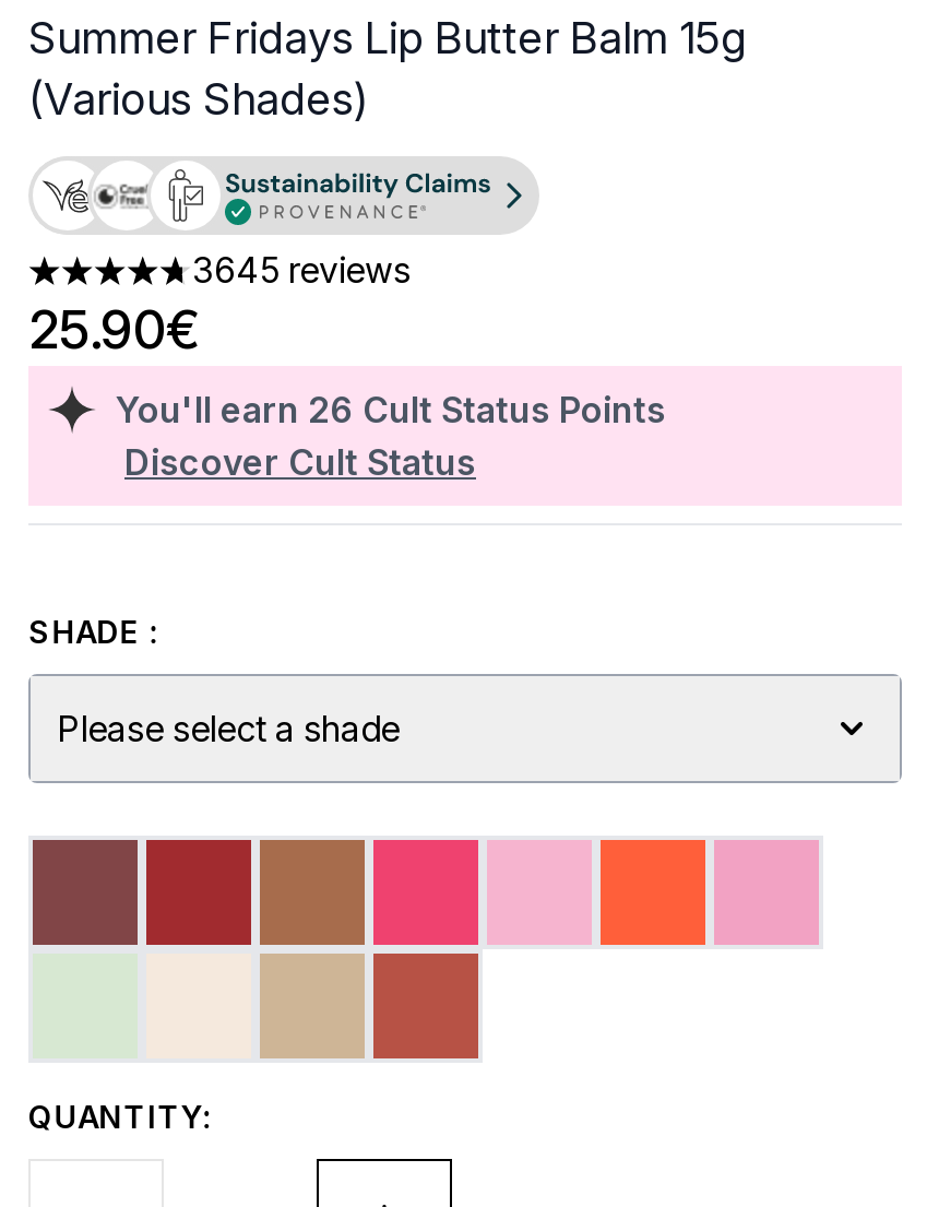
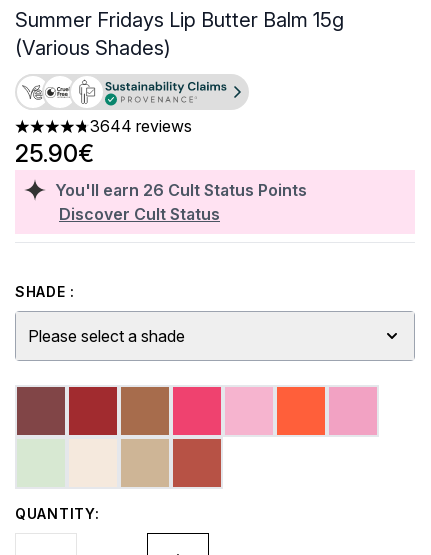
[192,248,411,292] 3645 reviews -> [90,116,192,136] 3644 reviews

